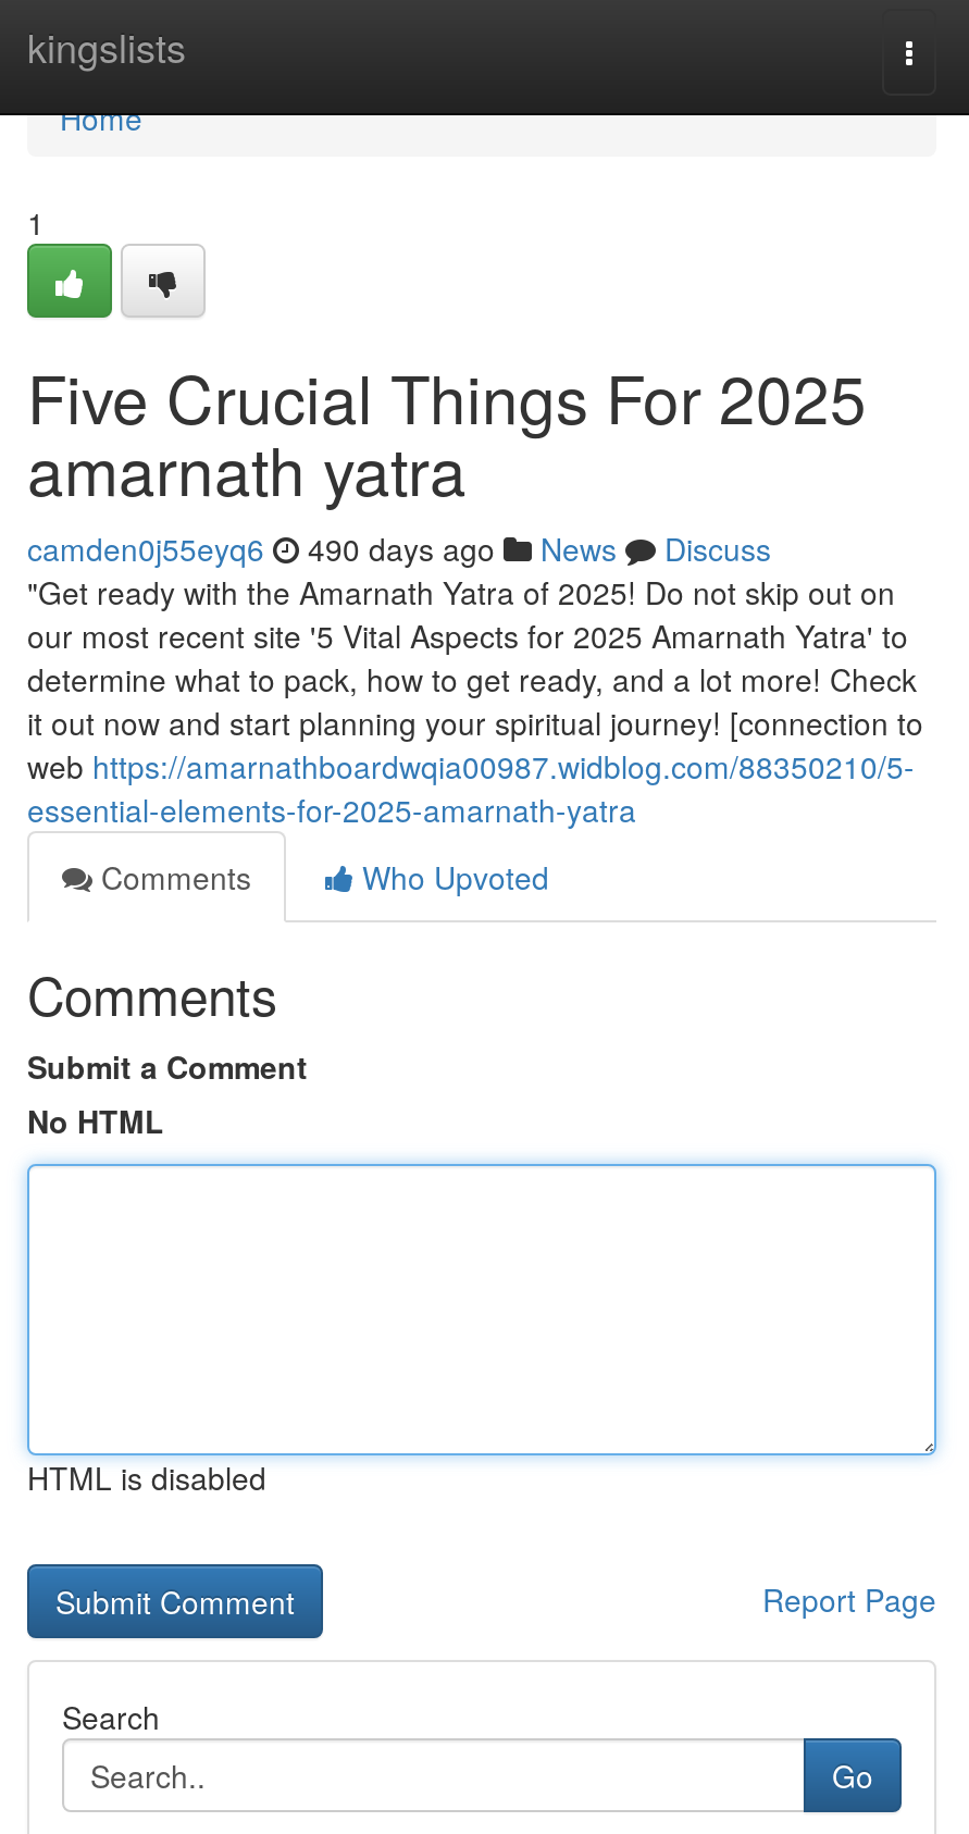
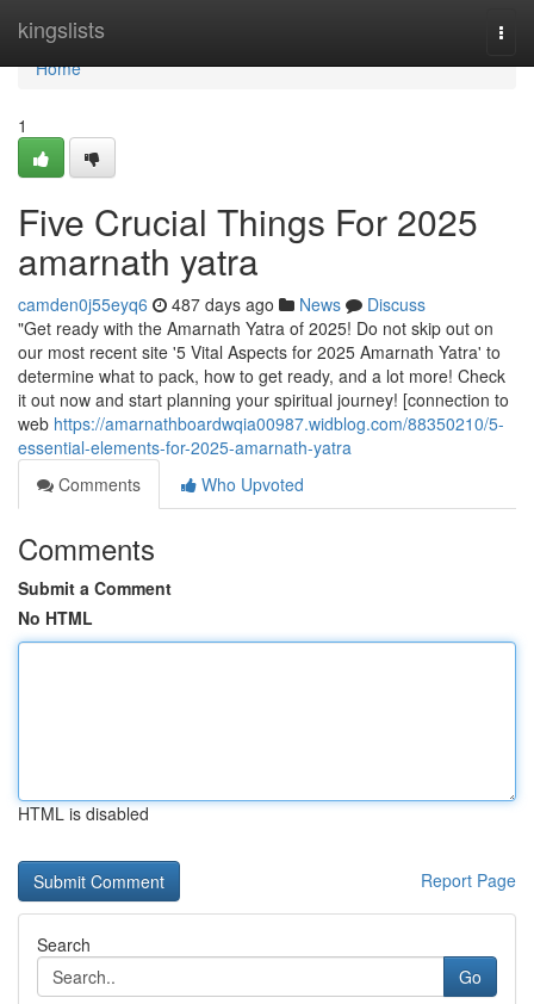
[27,526,771,570] camden0j55eyq6 490 days ago News Discuss -> [18,292,426,316] camden0j55eyq6 487 days ago News Discuss

